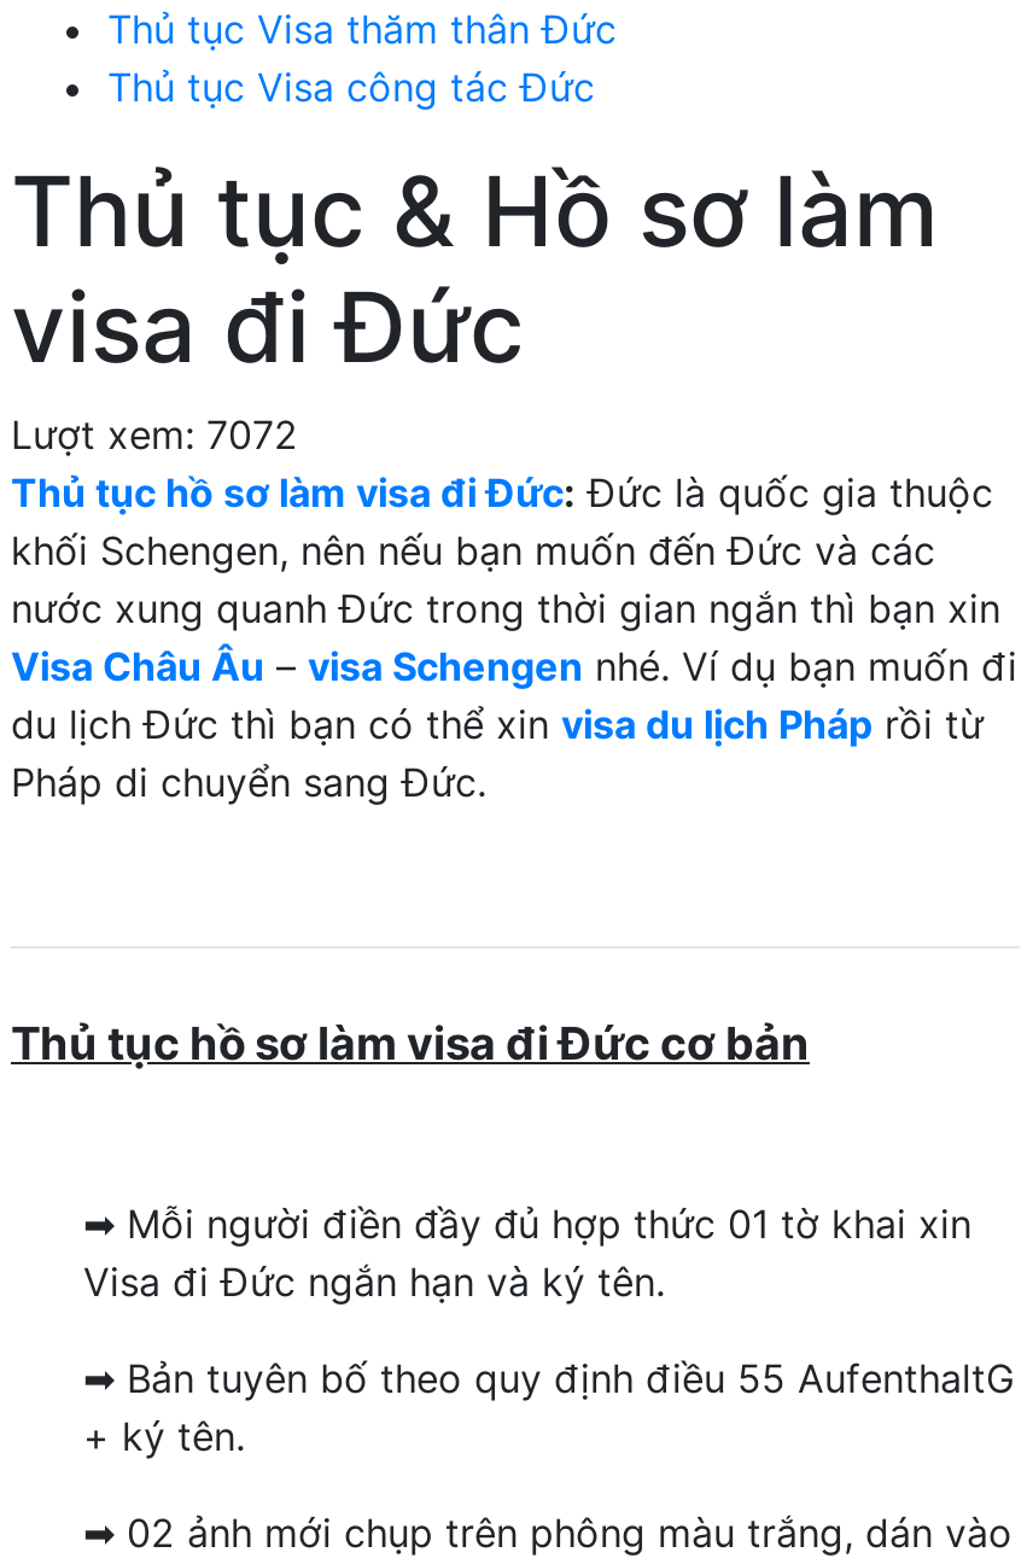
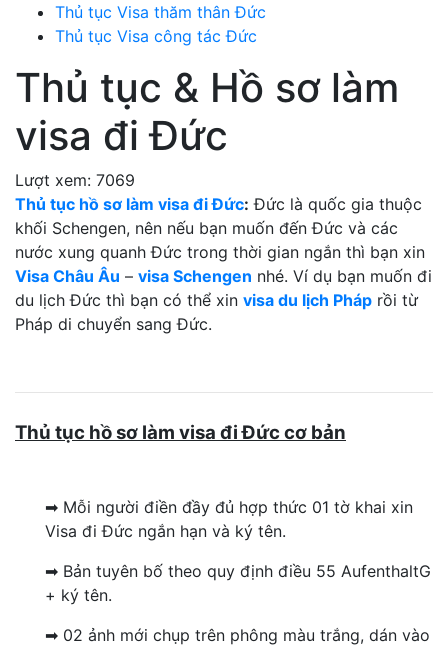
[11,411,298,459] Lượt xem: 7072 -> [15,170,135,190] Lượt xem: 7069

